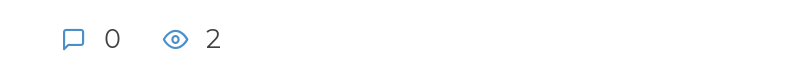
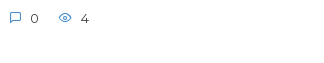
[206,25,220,55] 2 -> [81,11,89,26] 4

